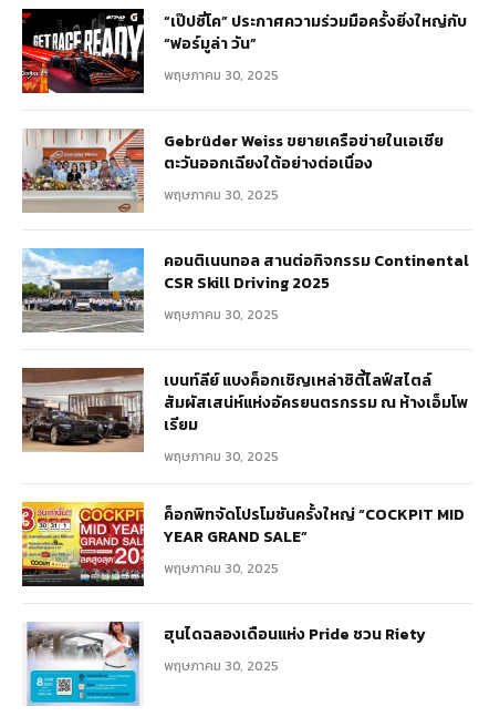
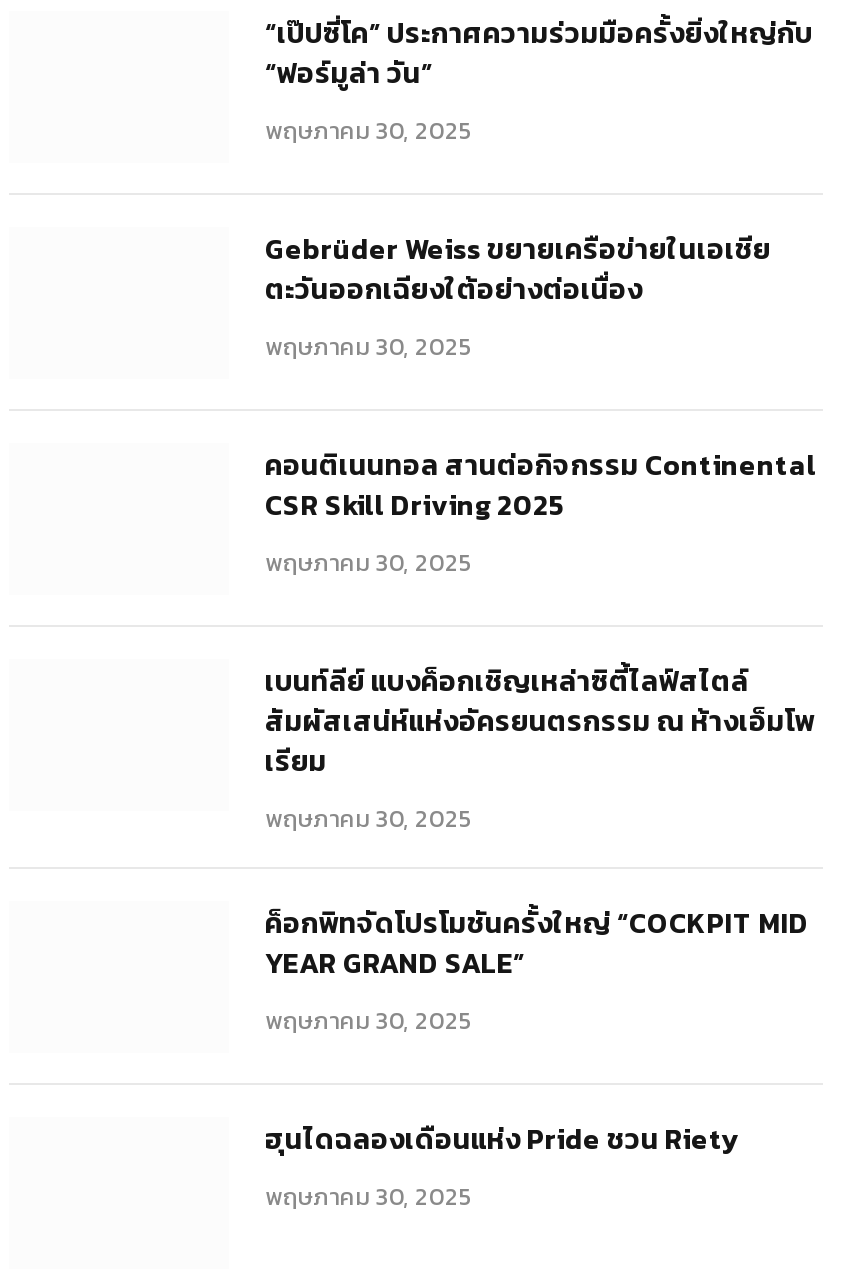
[21,8,145,94] [image] -> none
[21,127,145,214] [image] -> none
[21,247,145,334] [image] -> none
[21,367,145,453] [image] -> none
[21,501,145,587] [image] -> none
[25,621,140,706] [image] -> none

